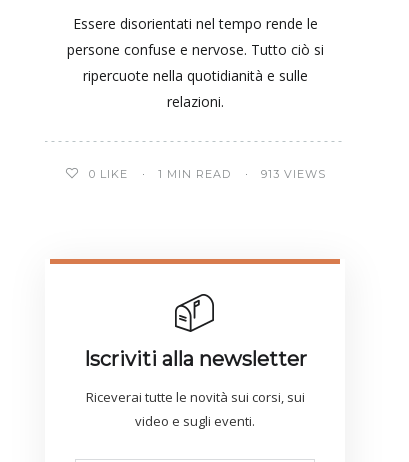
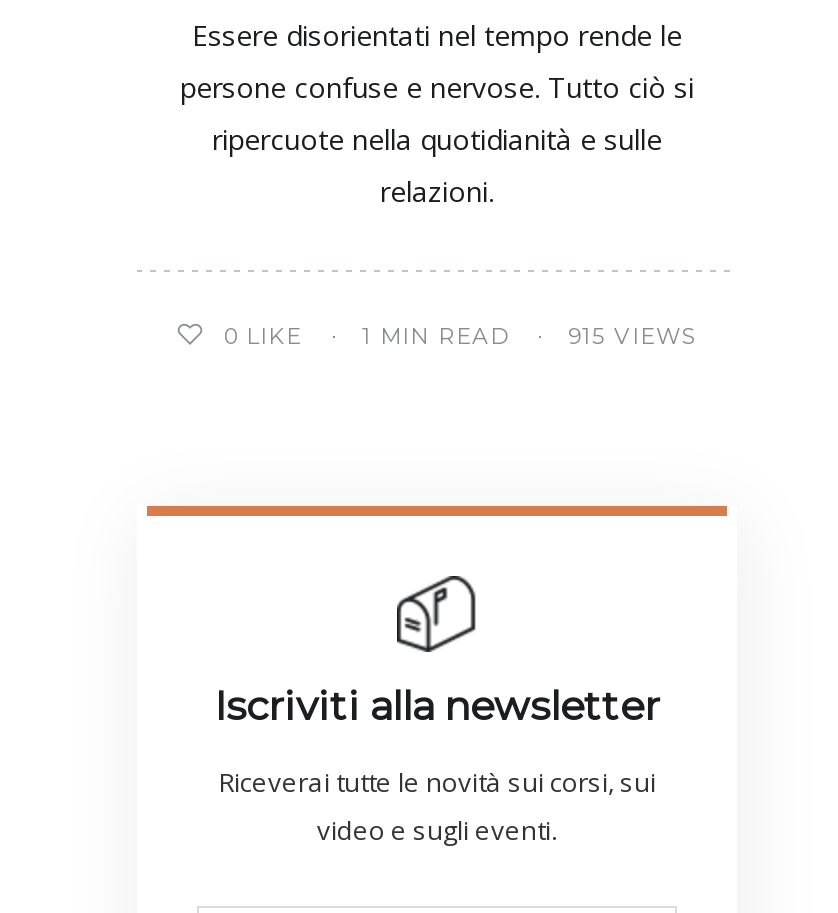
[260,166,325,180] 913 VIEWS -> [568,321,698,349] 915 VIEWS

